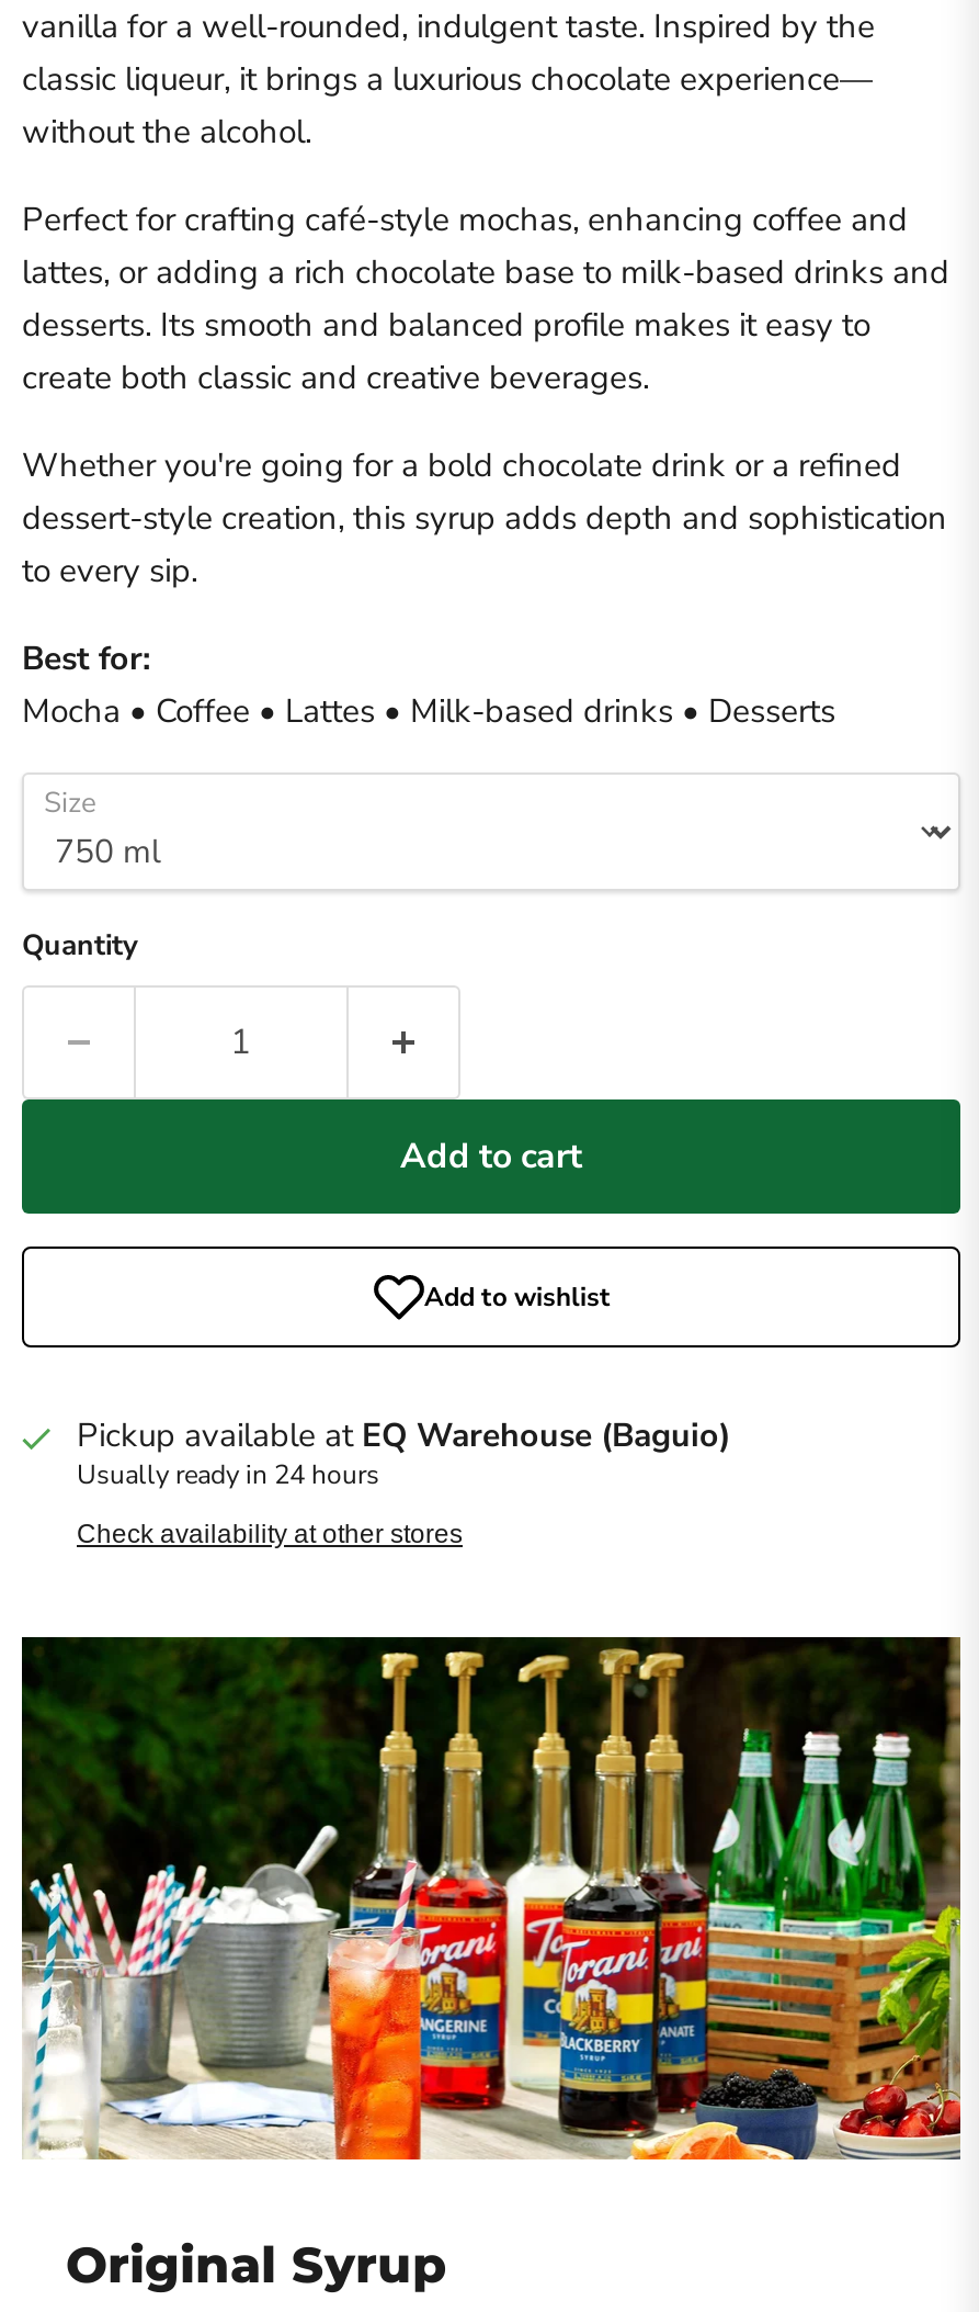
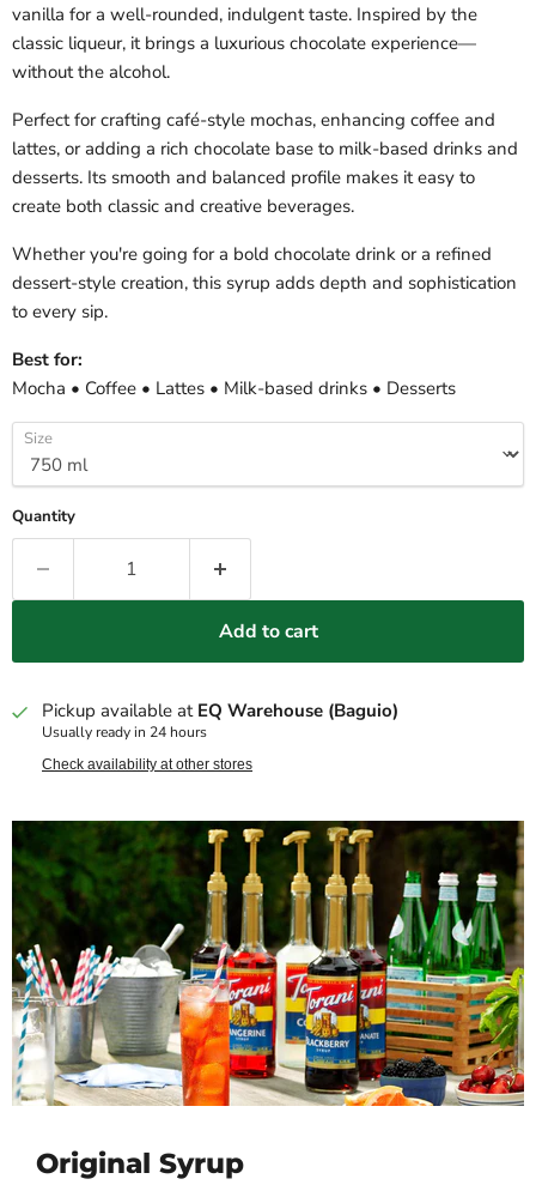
[424,1280,611,1315] Add to wishlist -> none

